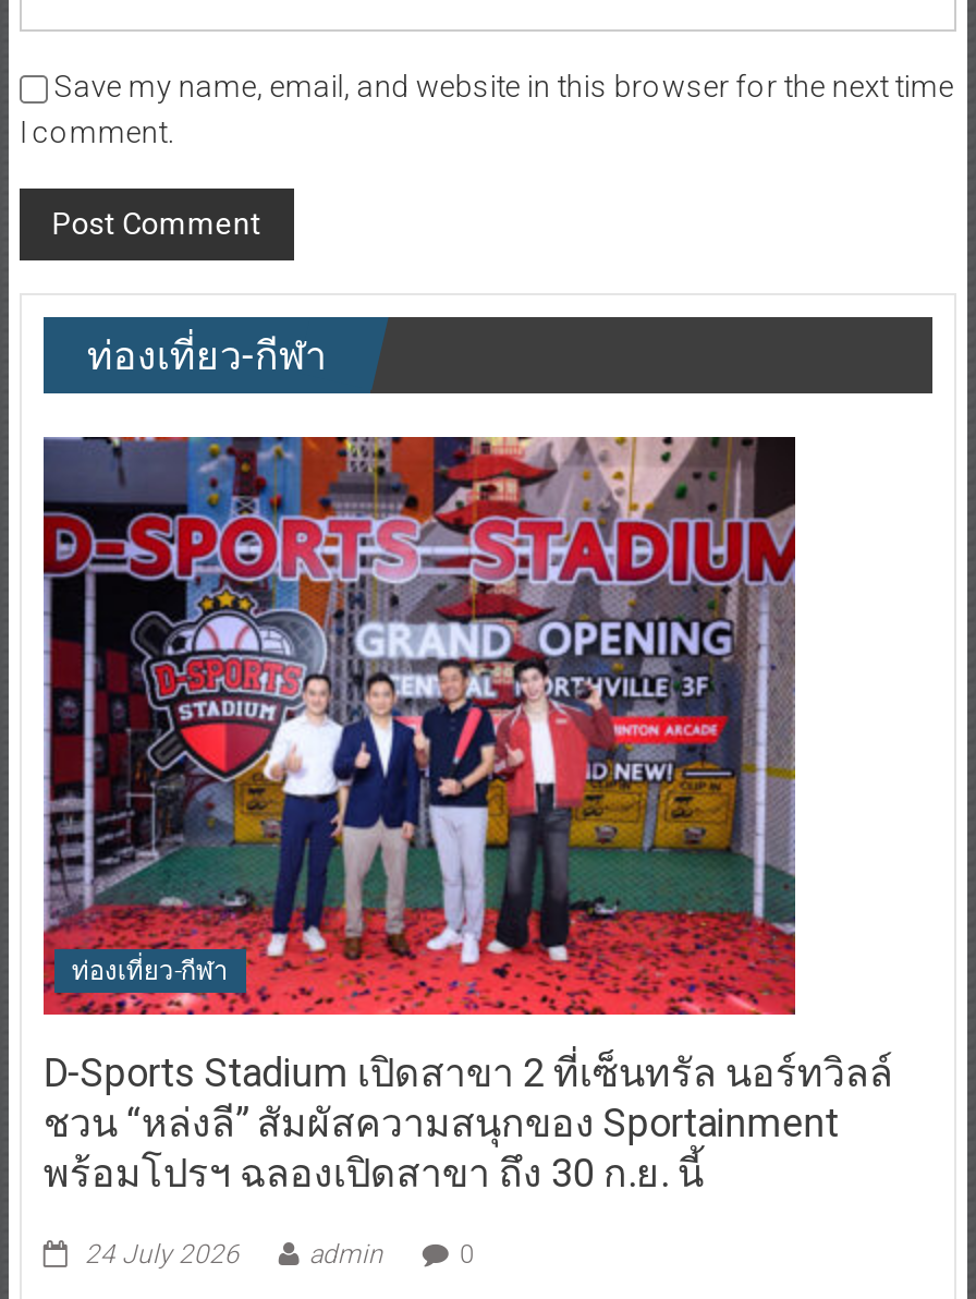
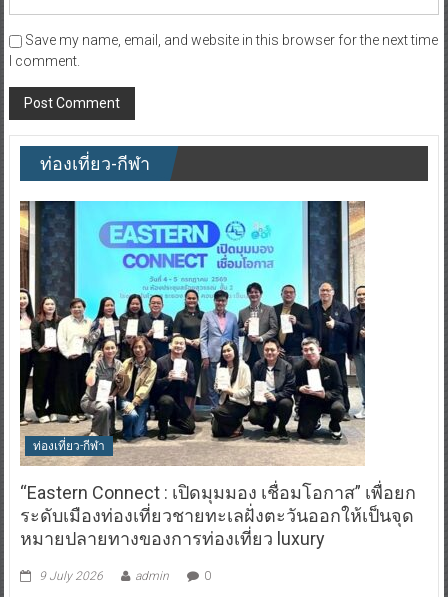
[41,435,893,1196] [image] | D-Sports Stadium เปิดสาขา 2 ที่เซ็นทรัล นอร์ทวิลล์ | ชวน “หล่งลี” สัมผัสความสนุกของ Sportainment | พร้อมโปรฯ ฉลองเปิดสาขา ถึง 30 ก.ย. นี้ -> [19,200,416,549] [image] | “Eastern Connect : เปิดมุมมอง เชื่อมโอกาส” เพื่อยก | ระดับเมืองท่องเที่ยวชายทะเลฝั่งตะวันออกให้เป็นจุด | หมายปลายทางของการท่องเที่ยว luxury
[85,1239,239,1270] 24 July 2026 -> [39,569,103,583] 9 July 2026

